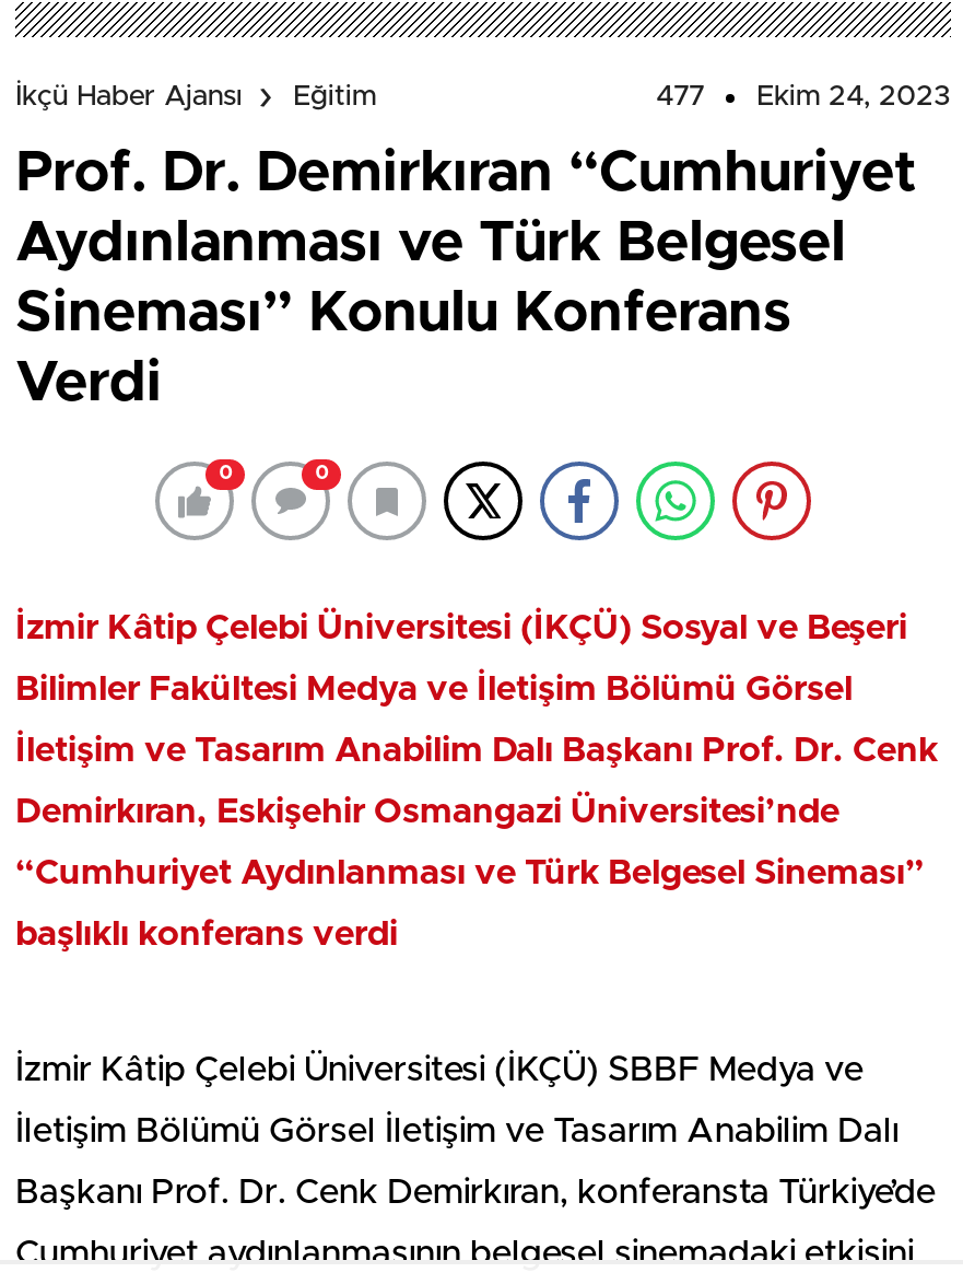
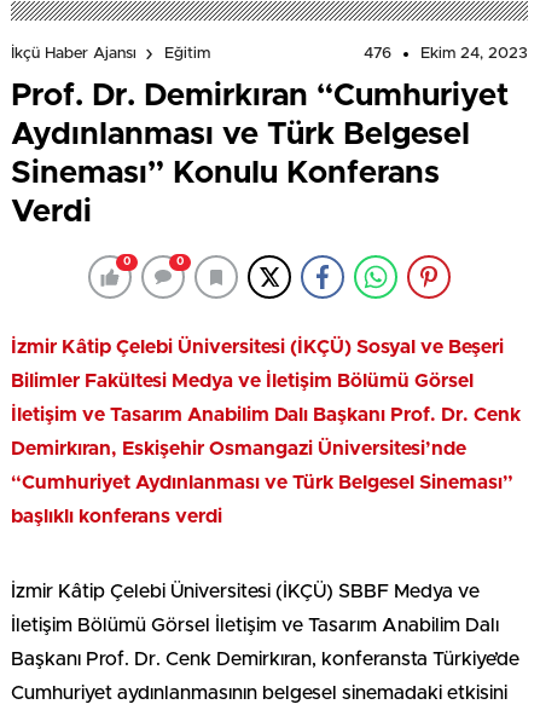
[656,83,951,112] 477 Ekim 24, 2023 -> [364,46,528,62] 476 Ekim 24, 2023

